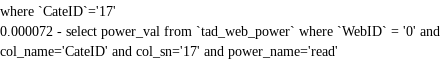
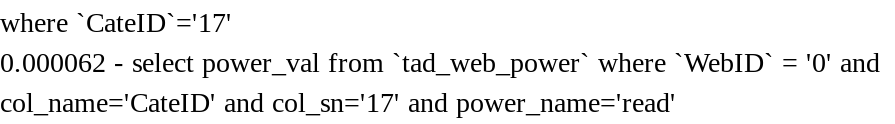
[0,24,440,39] 0.000072 - select power_val from `tad_web_power` where `WebID` = '0' and -> [0,48,880,78] 0.000062 - select power_val from `tad_web_power` where `WebID` = '0' and

